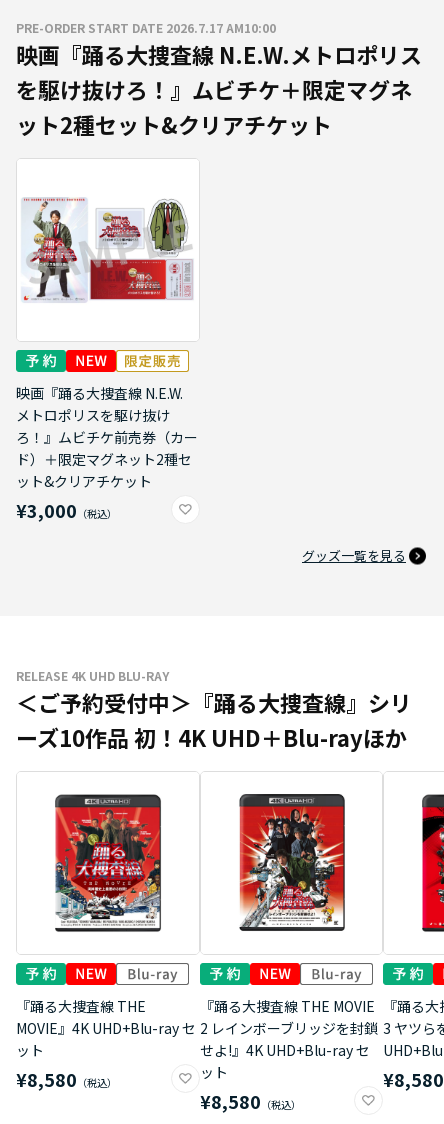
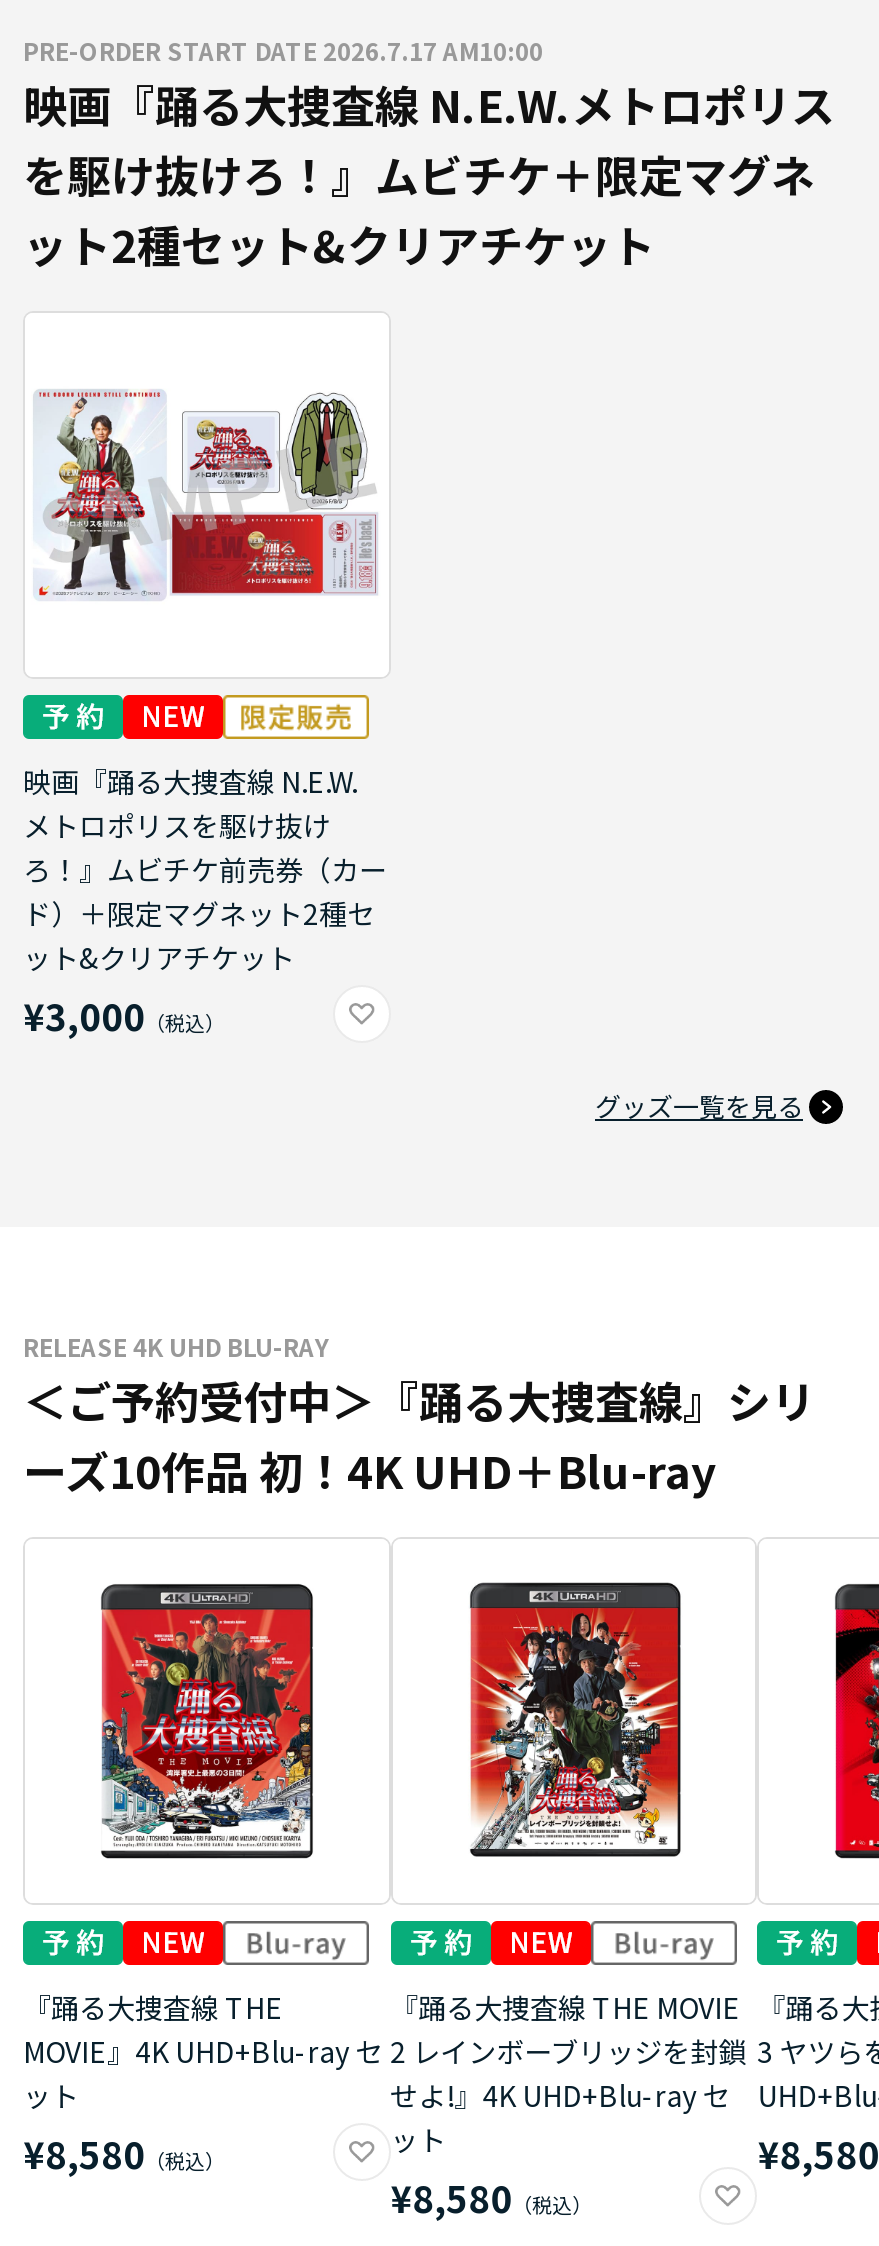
[16,721,407,753] ーズ10作品 初！4K UHD＋Blu-rayほか -> [23,1437,717,1501] ーズ10作品 初！4K UHD＋Blu-ray

